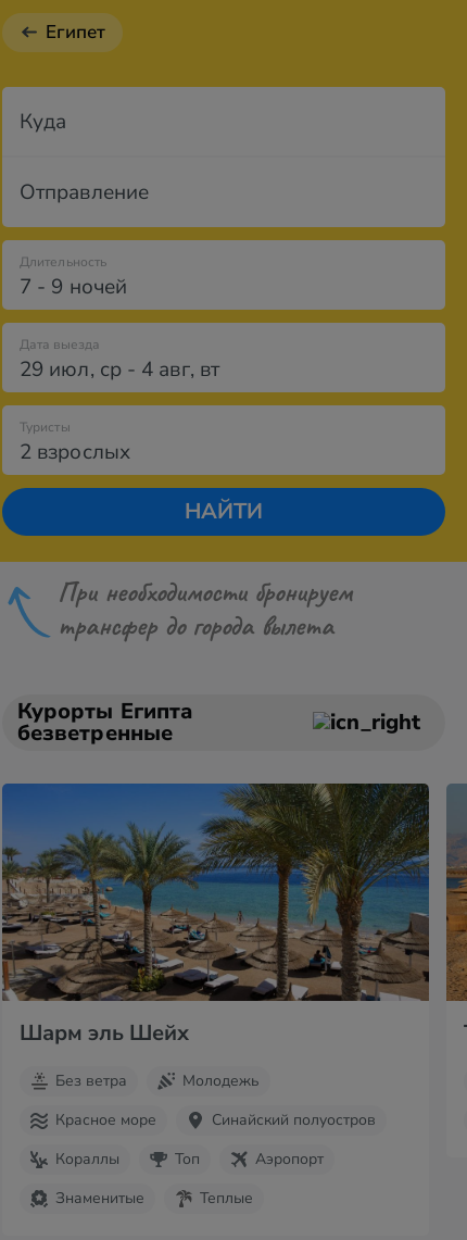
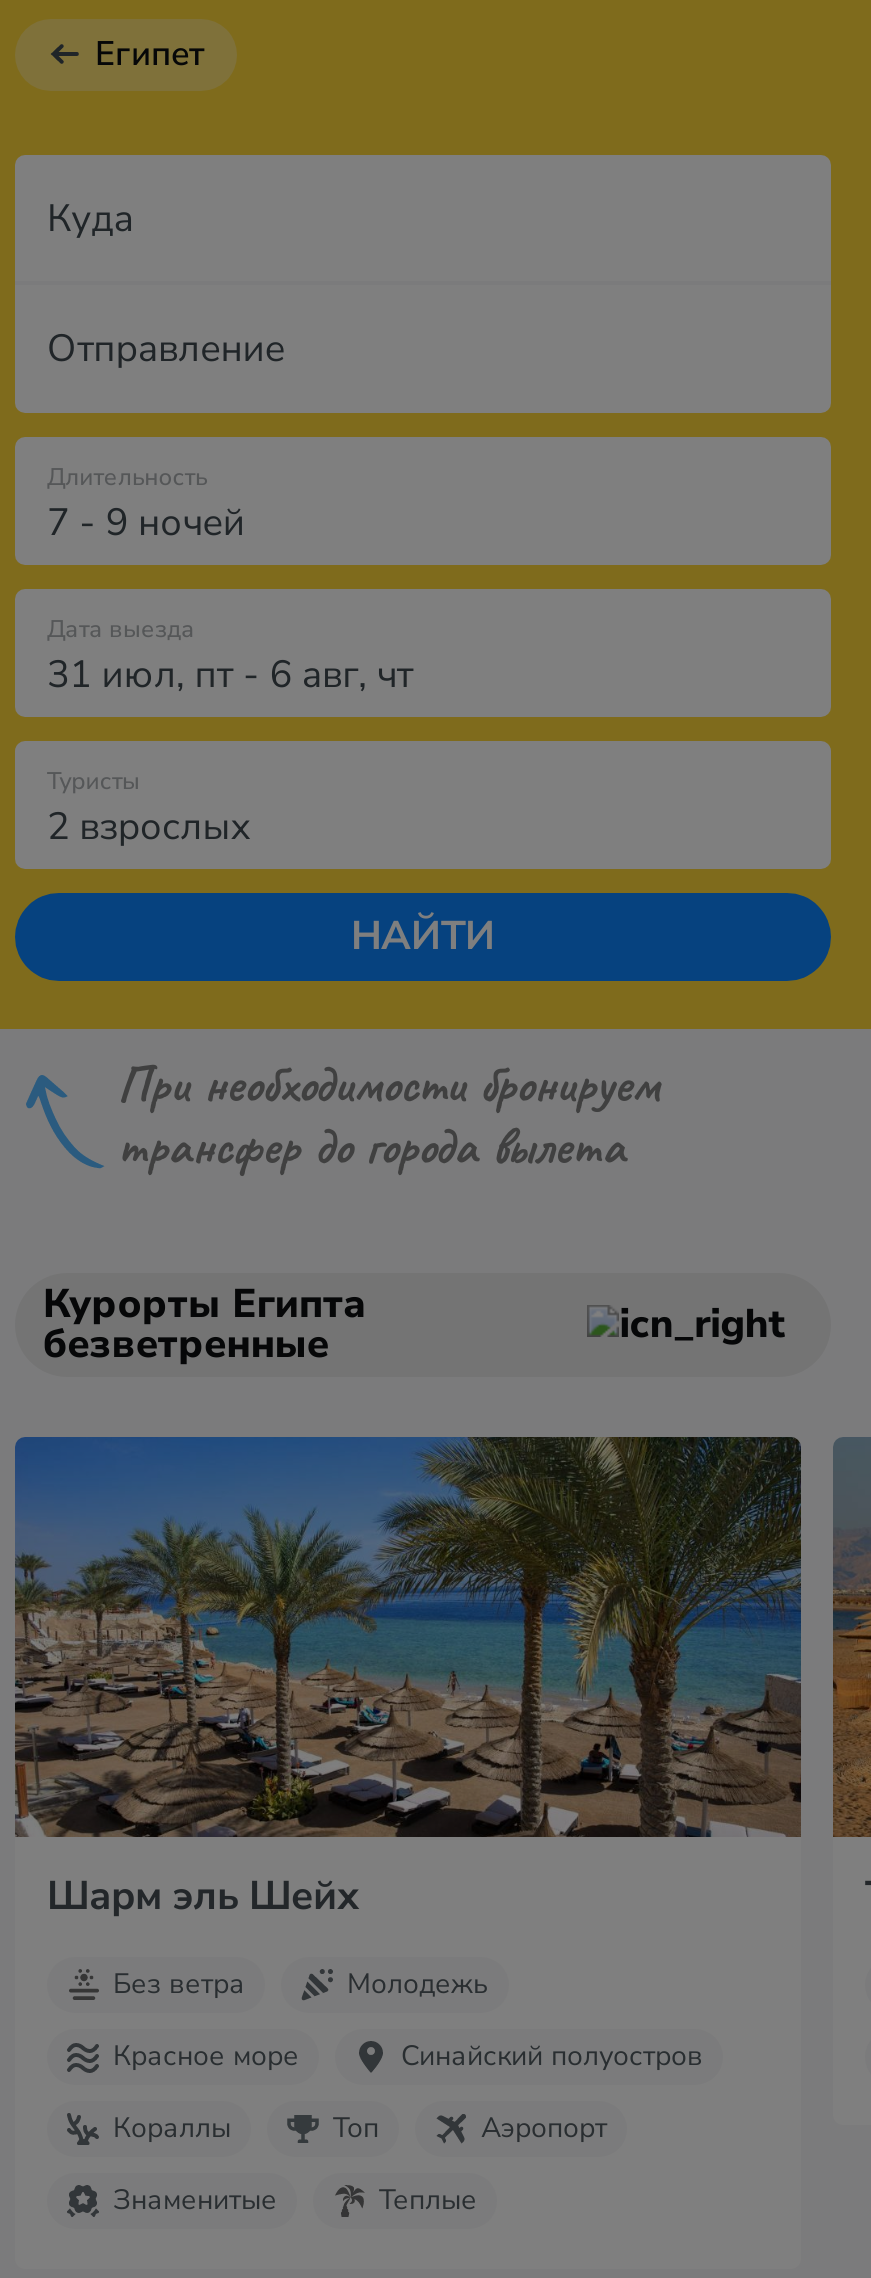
[20,355,219,384] 29 июл, ср - 4 авг, вт -> [47,649,413,701] 31 июл, пт - 6 авг, чт

